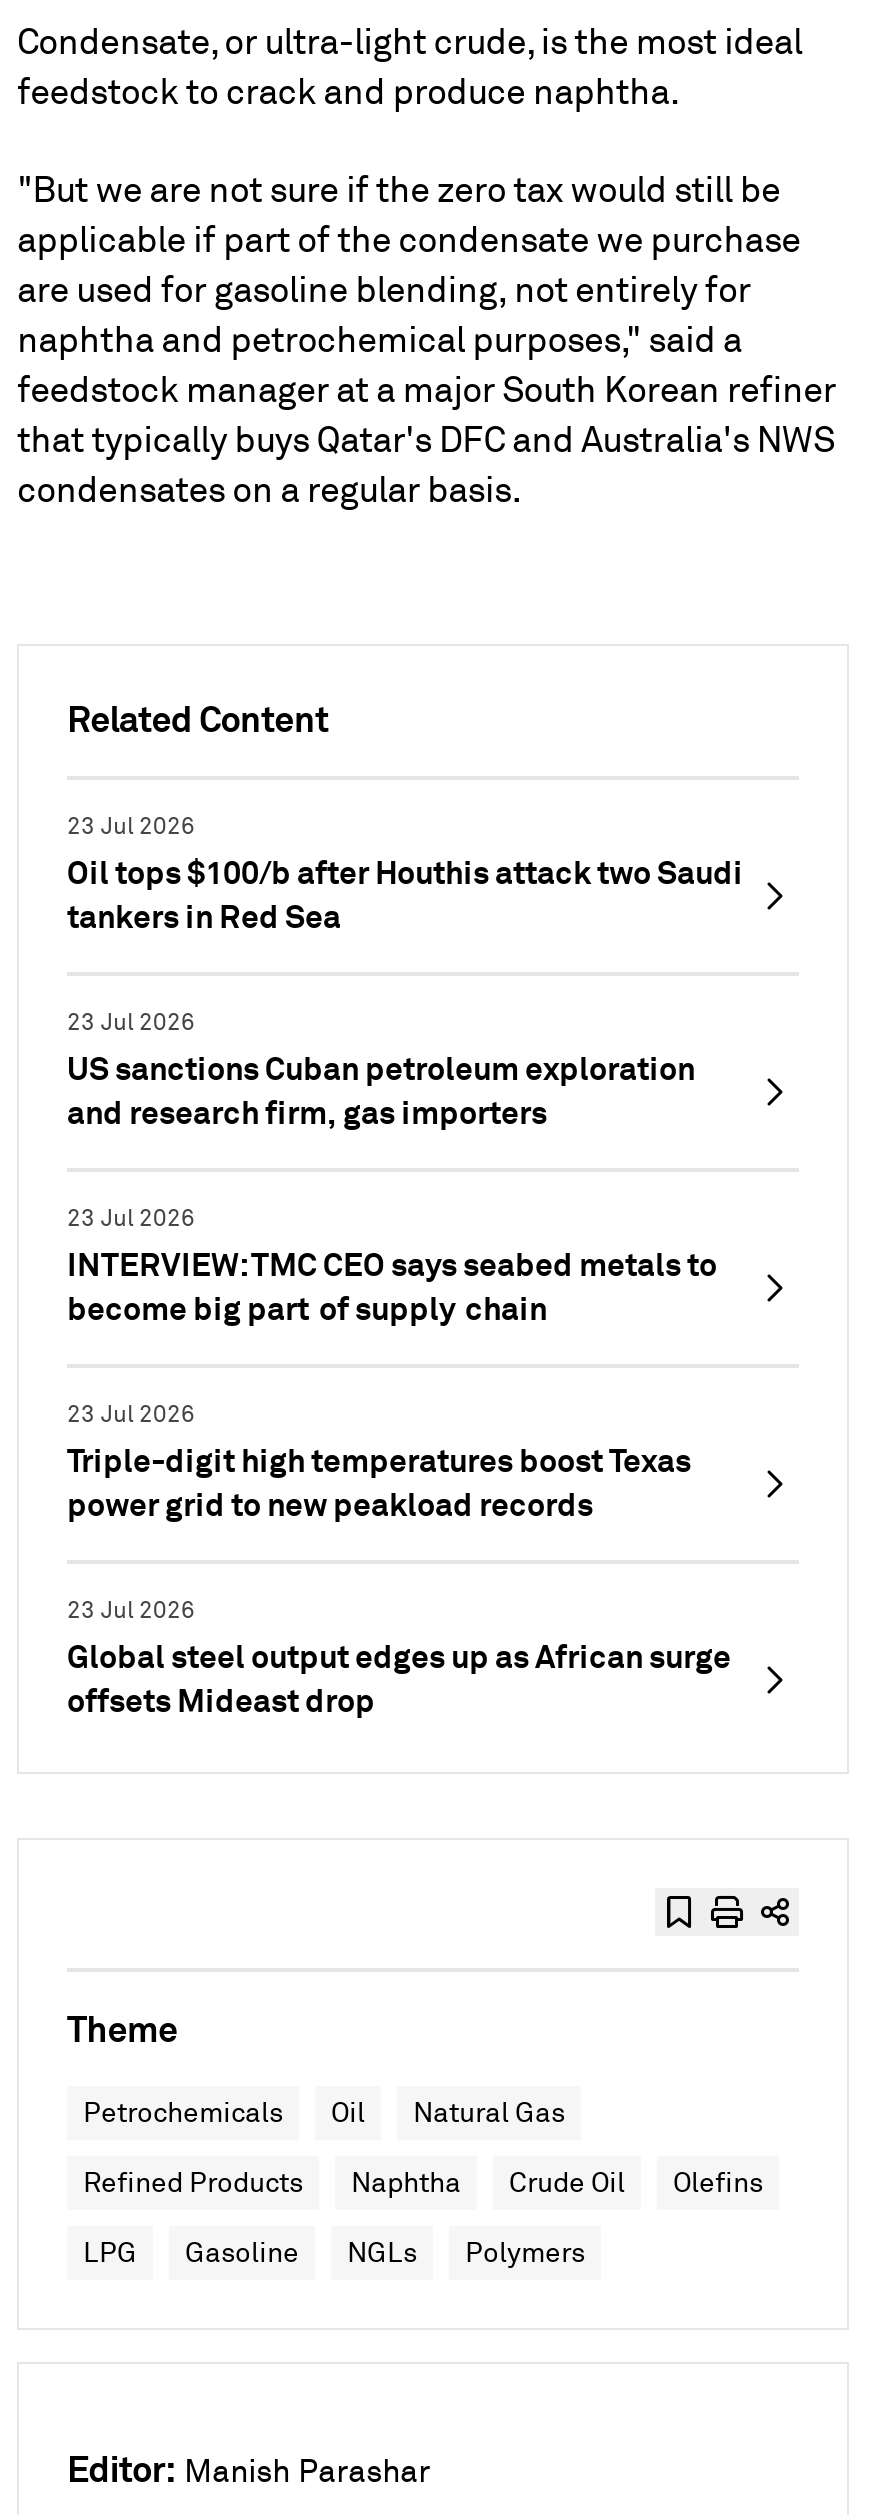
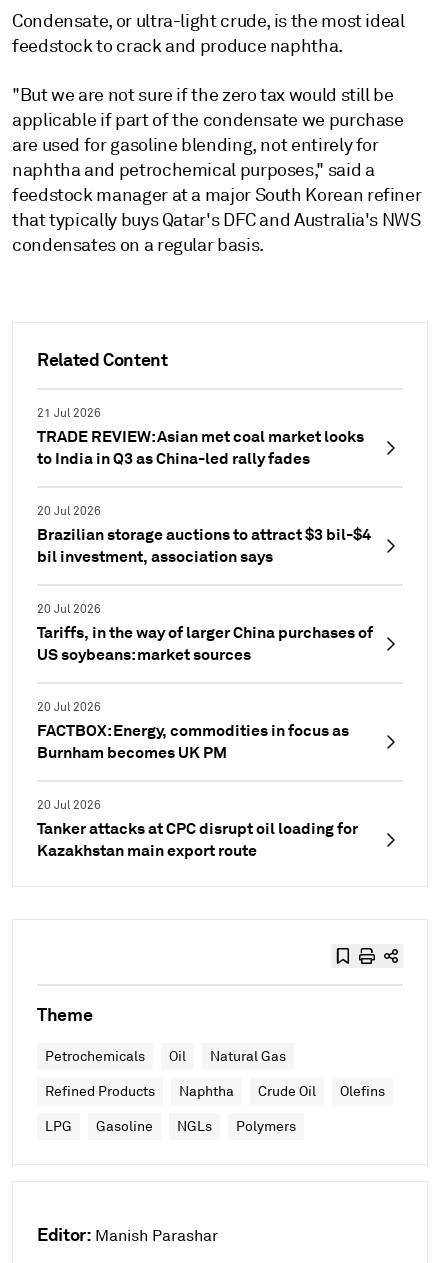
[67,812,743,938] 23 Jul 2026 | Oil tops $100/b after Houthis attack two Saudi | tankers in Red Sea -> [37,406,364,469] 21 Jul 2026 | TRADE REVIEW: Asian met coal market looks | to India in Q3 as China-led rally fades
[67,1008,695,1134] 23 Jul 2026 | US sanctions Cuban petroleum exploration | and research firm, gas importers -> [37,504,371,567] 20 Jul 2026 | Brazilian storage auctions to attract $3 bil-$4 | bil investment, association says
[67,1204,717,1330] 23 Jul 2026 | INTERVIEW: TMC CEO says seabed metals to | become big part of supply chain -> [37,602,373,665] 20 Jul 2026 | Tariffs, in the way of larger China purchases of | US soybeans: market sources
[67,1400,691,1526] 23 Jul 2026 | Triple-digit high temperatures boost Texas | power grid to new peakload records -> [37,700,349,763] 20 Jul 2026 | FACTBOX: Energy, commodities in focus as | Burnham becomes UK PM
[67,1596,731,1722] 23 Jul 2026 | Global steel output edges up as African surge | offsets Mideast drop -> [37,798,358,861] 20 Jul 2026 | Tanker attacks at CPC disrupt oil loading for | Kazakhstan main export route

